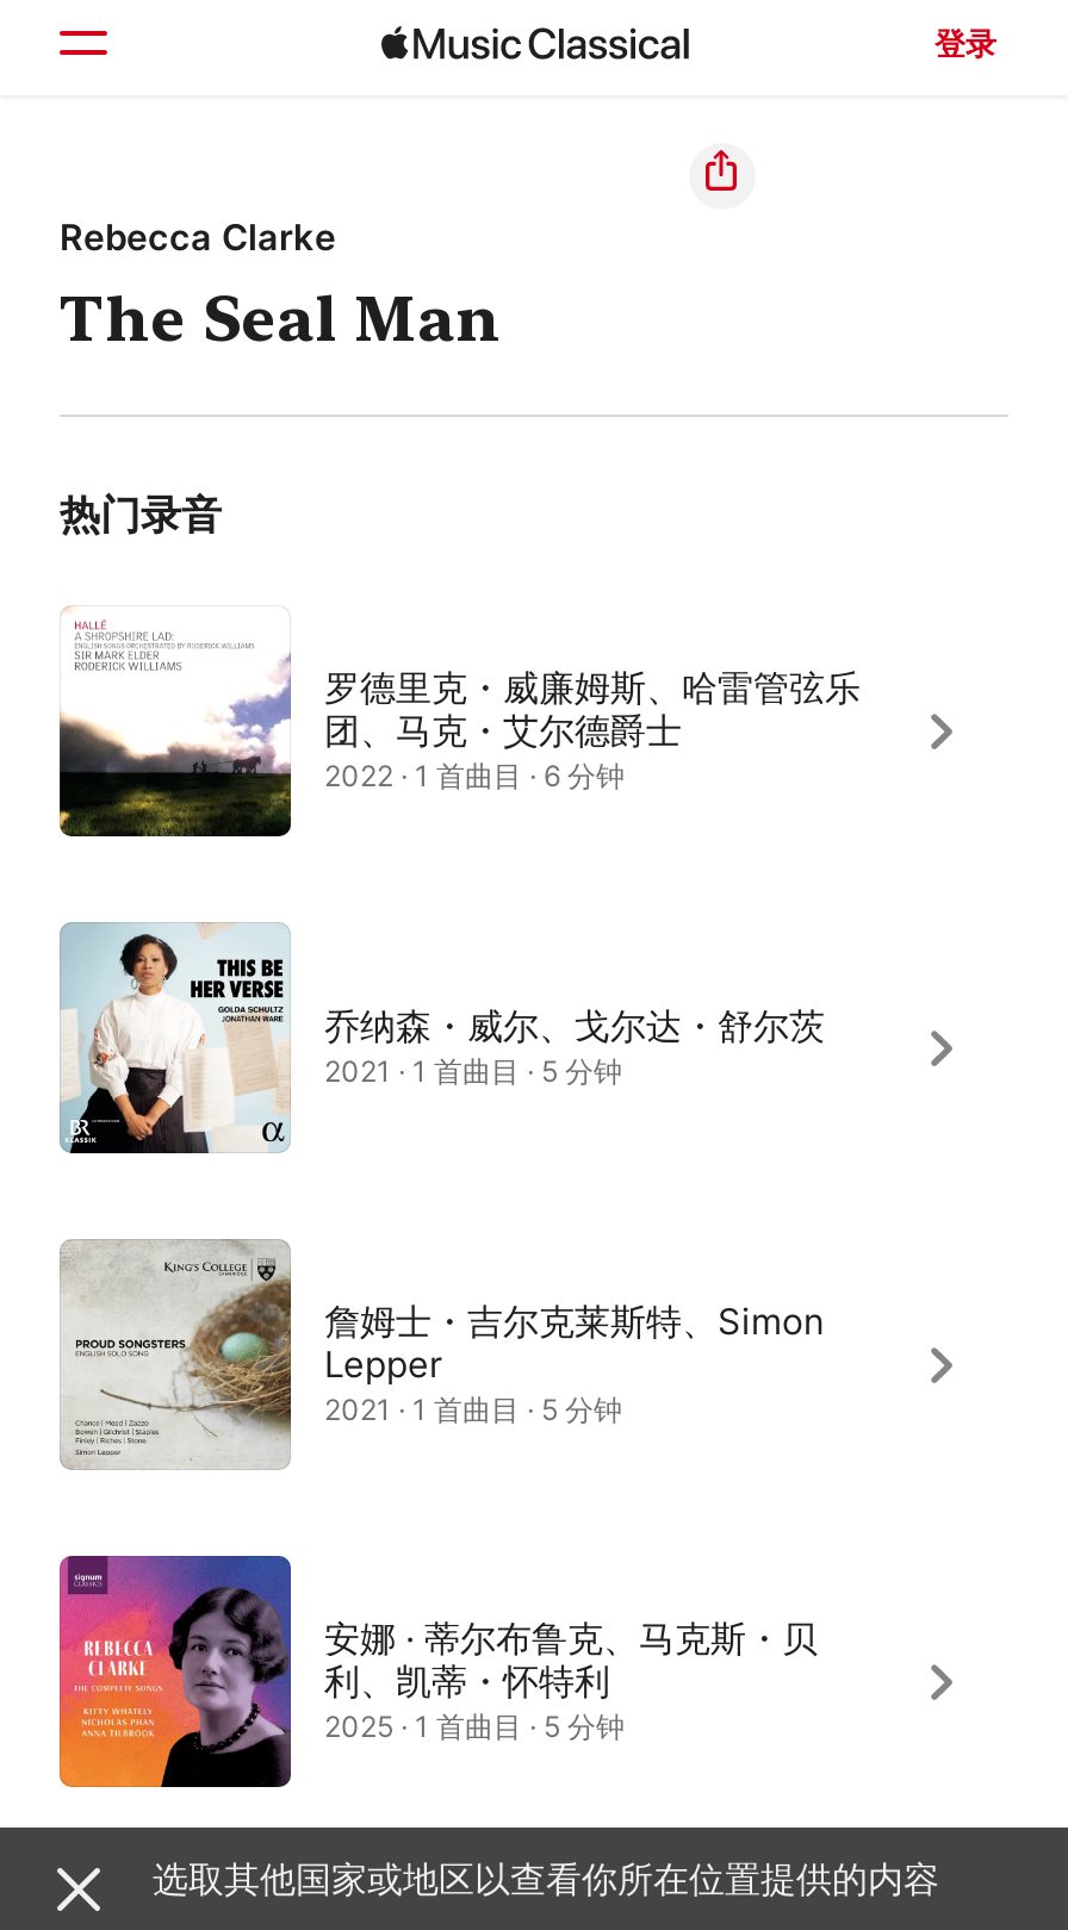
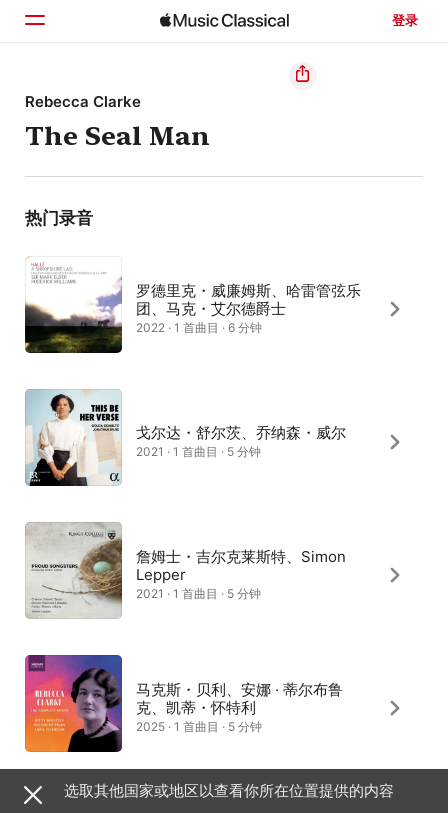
[324,1003,825,1048] 乔纳森・威尔、戈尔达・舒尔茨 -> [136,423,346,442] 戈尔达・舒尔茨、乔纳森・威尔
[324,1615,818,1704] 安娜 · 蒂尔布鲁克、马克斯・贝 | 利、凯蒂・怀特利 -> [136,680,343,717] 马克斯・贝利、安娜 · 蒂尔布鲁 | 克、凯蒂・怀特利

